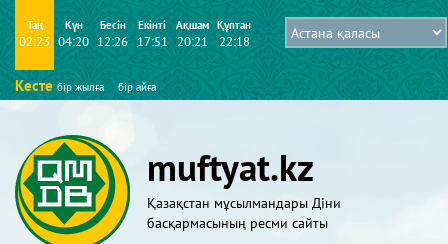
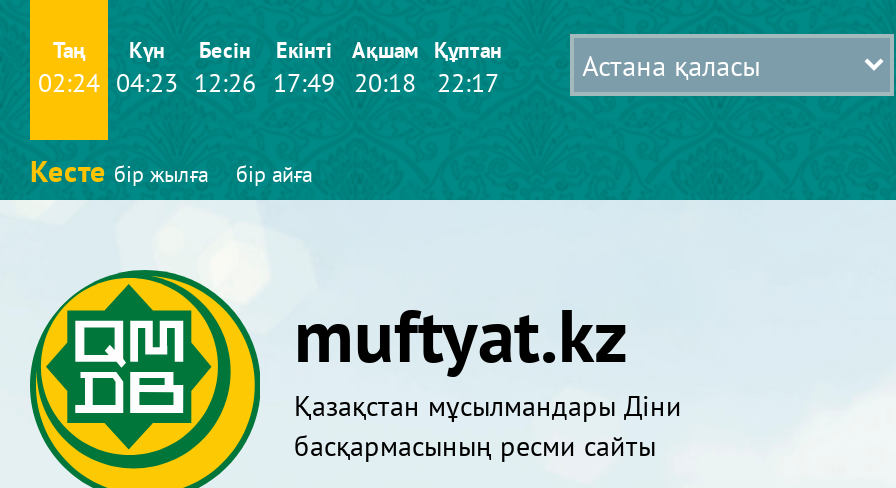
[19,33,50,50] 02:23 -> [38,66,100,100] 02:24
[58,33,89,50] 04:20 -> [116,66,178,100] 04:23
[136,33,167,50] 17:51 -> [273,66,335,100] 17:49
[177,33,208,50] 20:21 -> [354,66,416,100] 20:18
[218,33,249,50] 22:18 -> [437,66,499,100] 22:17

